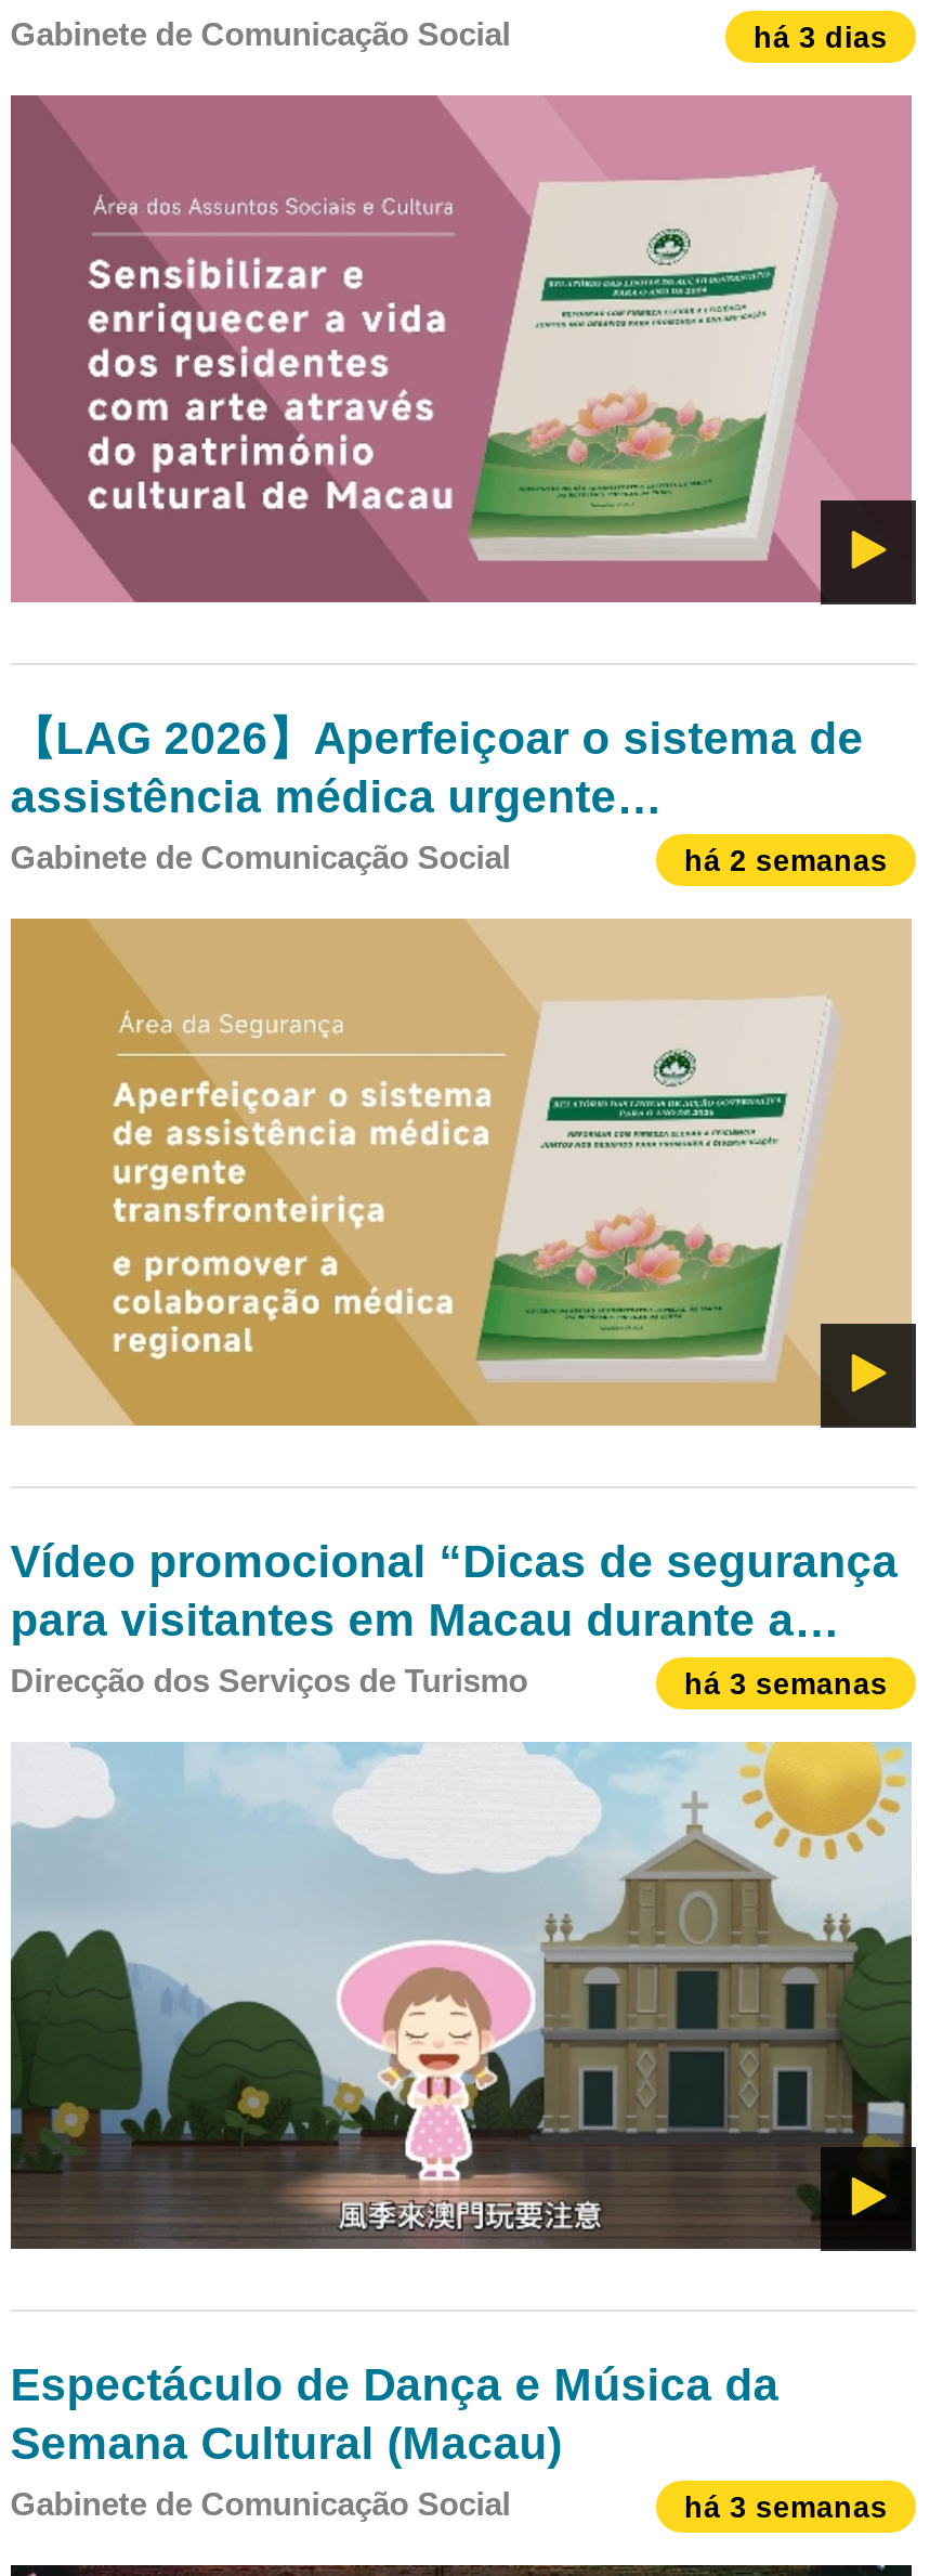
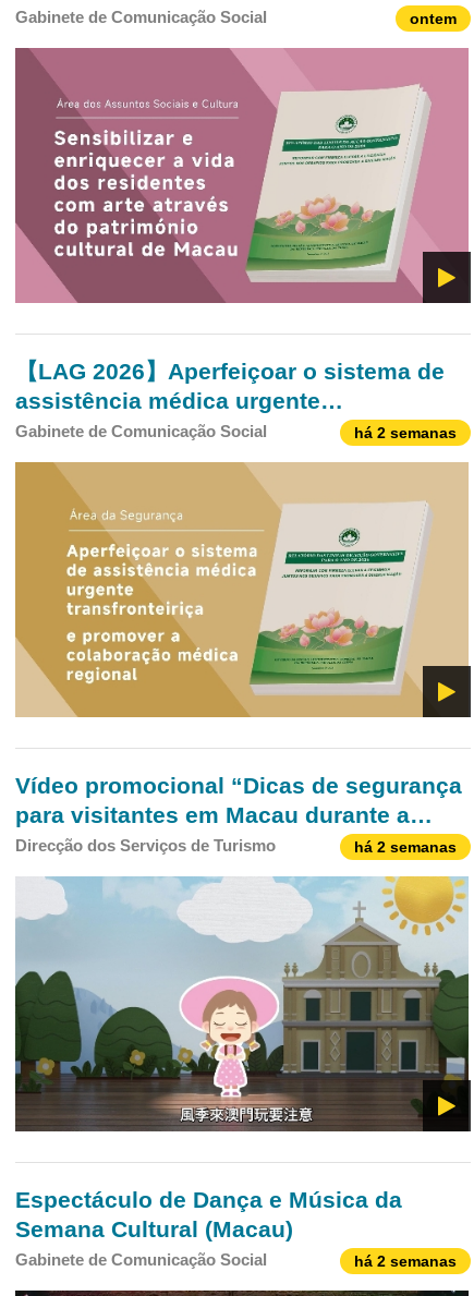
[754,20,888,53] há 3 dias -> [410,10,457,26] ontem
[684,1667,888,1699] há 3 semanas -> [354,839,457,855] há 2 semanas
[684,2490,888,2522] há 3 semanas -> [354,1253,457,1269] há 2 semanas

